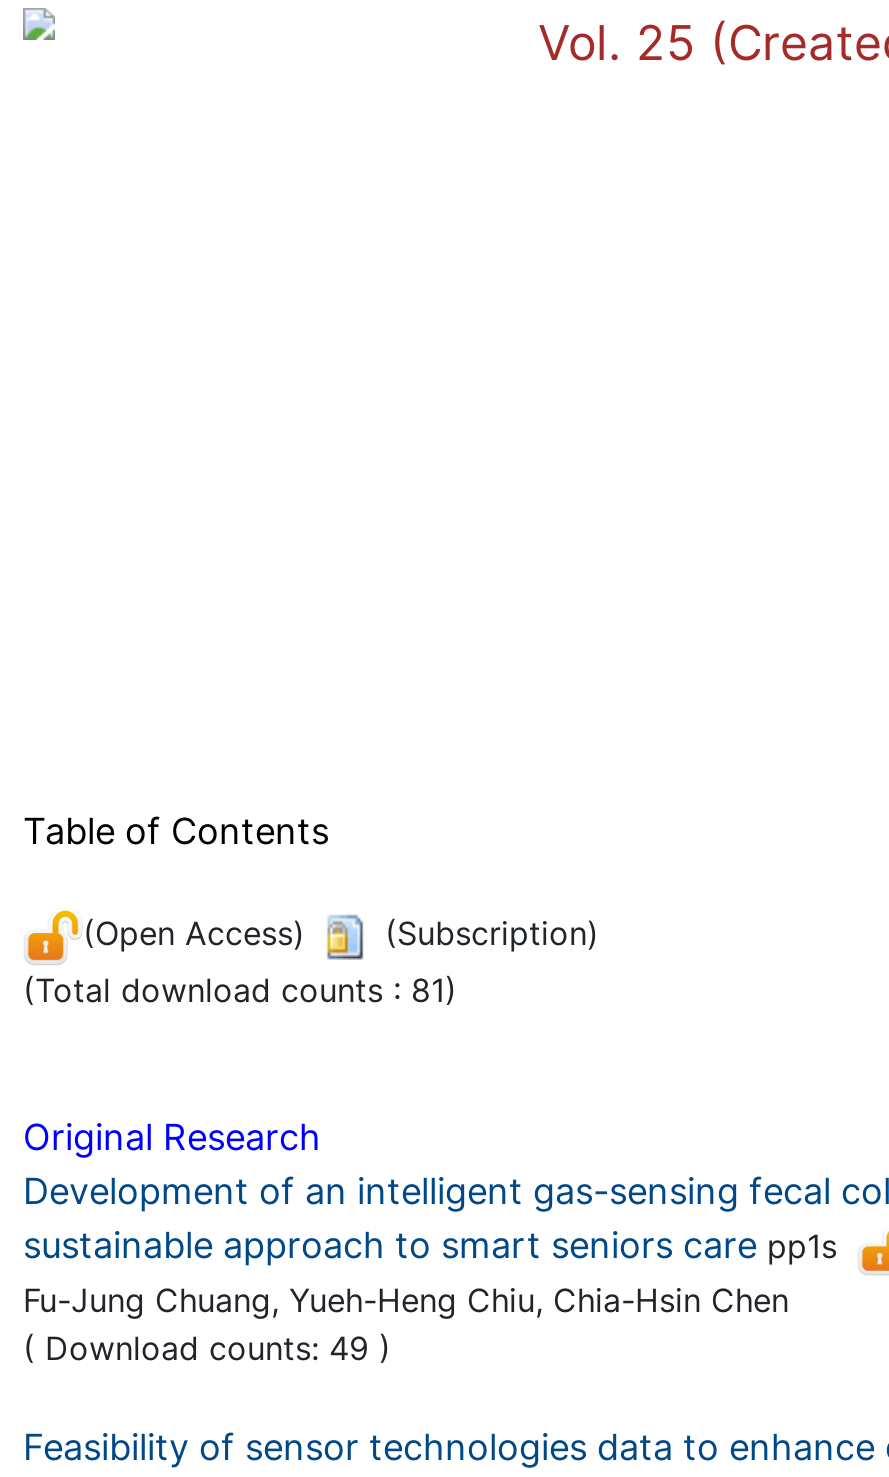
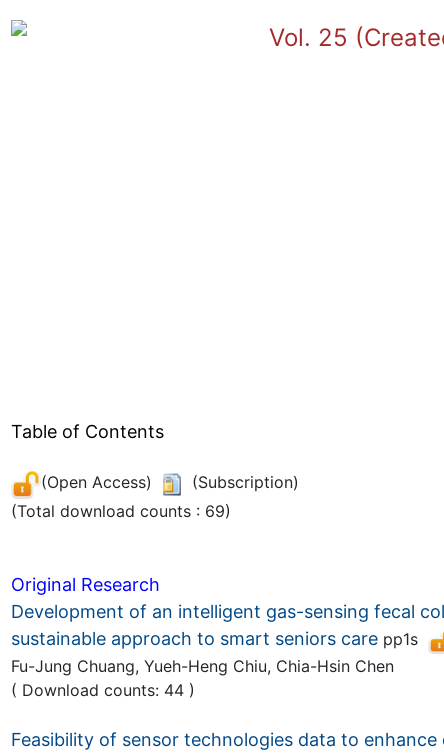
[23,970,457,1010] (Total download counts : 81) -> [11,501,231,521] (Total download counts : 69)
[23,1328,391,1368] ( Download counts: 49 ) -> [11,680,195,700] ( Download counts: 44 )

